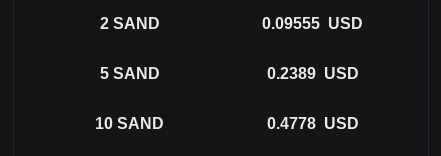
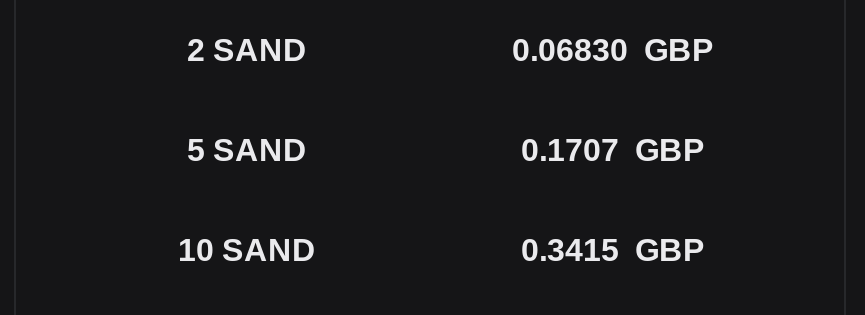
[262,15,363,32] 0.09555 USD -> [512,33,714,67] 0.06830 GBP
[266,65,358,82] 0.2389 USD -> [521,133,705,167] 0.1707 GBP
[266,115,358,132] 0.4778 USD -> [521,233,705,267] 0.3415 GBP

